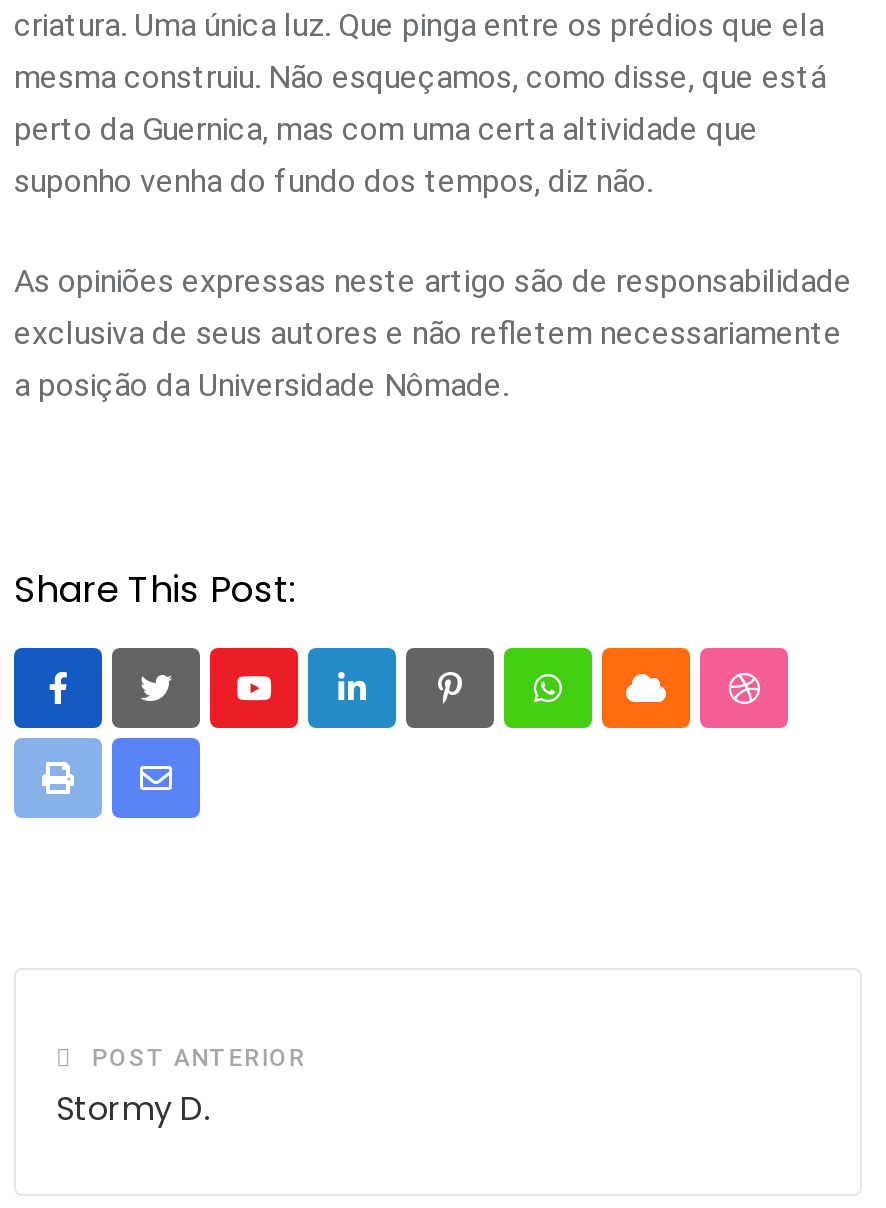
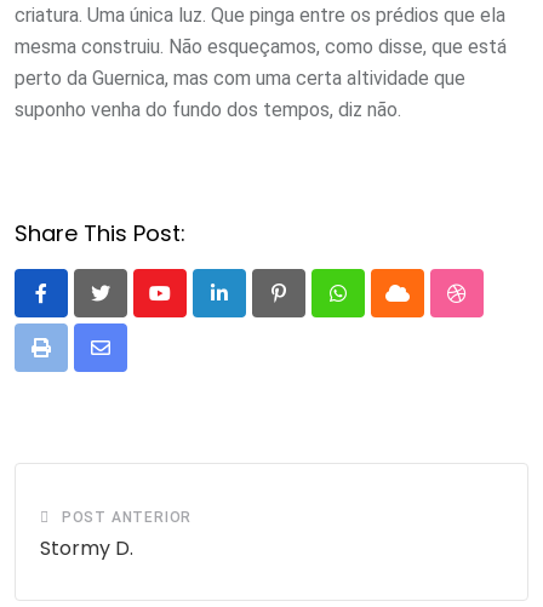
[14,262,852,404] As opiniões expressas neste artigo são de responsabilidade | exclusiva de seus autores e não refletem necessariamente | a posição da Universidade Nômade. -> none

